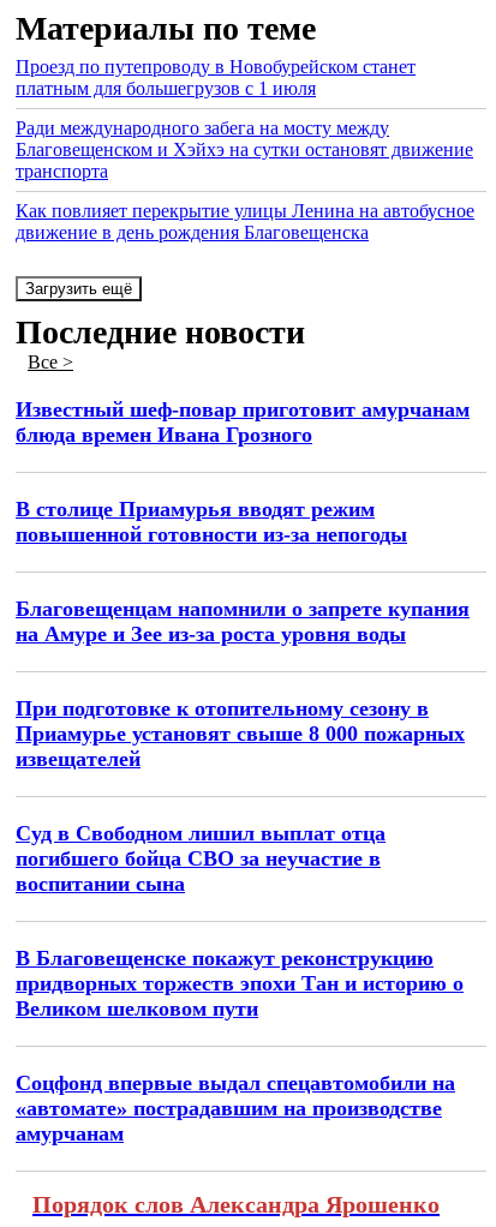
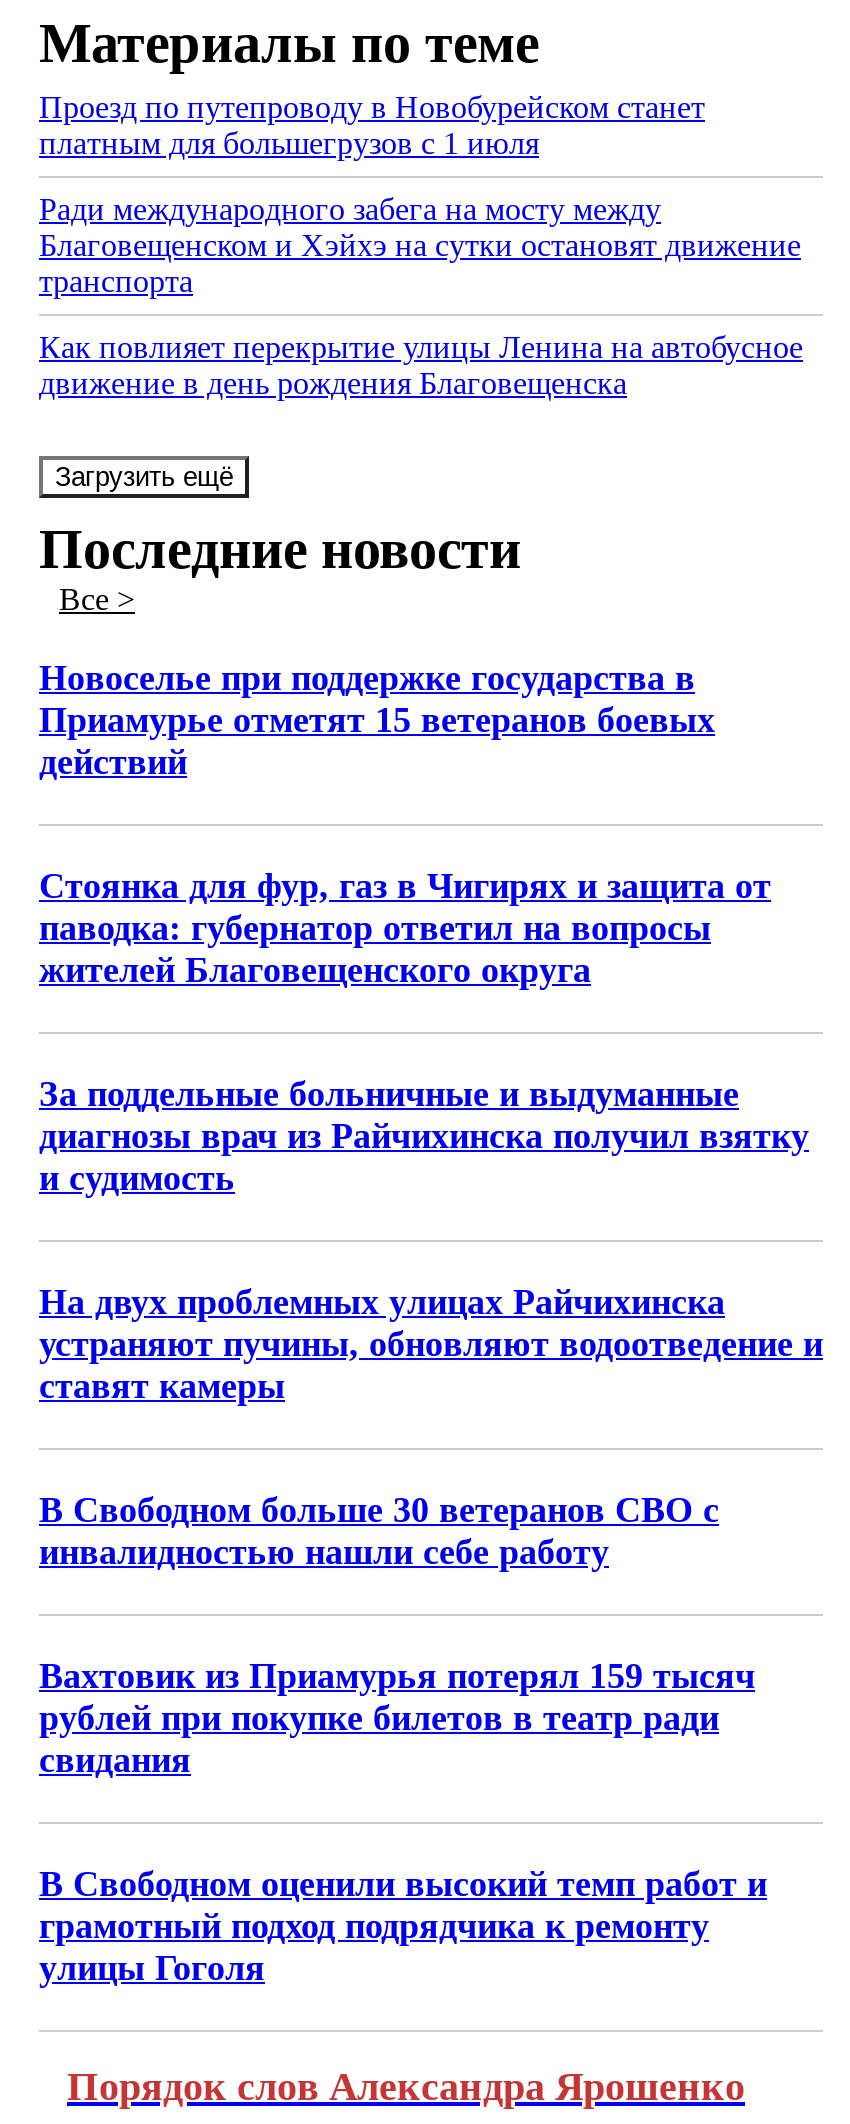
[16,398,470,447] Известный шеф-повар приготовит амурчанам | блюда времен Ивана Грозного -> [39,659,715,783] Новоселье при поддержке государства в | Приамурье отметят 15 ветеранов боевых | действий
[16,497,407,547] В столице Приамурья вводят режим | повышенной готовности из-за непогоды -> [39,867,771,991] Стоянка для фур, газ в Чигирях и защита от | паводка: губернатор ответил на вопросы | жителей Благовещенского округа
[16,597,470,646] Благовещенцам напомнили о запрете купания | на Амуре и Зее из-за роста уровня воды -> [39,1075,809,1199] За поддельные больничные и выдуманные | диагнозы врач из Райчихинска получил взятку | и судимость
[16,697,465,771] При подготовке к отопительному сезону в | Приамурье установят свыше 8 000 пожарных | извещателей -> [39,1283,823,1407] На двух проблемных улицах Райчихинска | устраняют пучины, обновляют водоотведение и | ставят камеры
[16,822,386,896] Суд в Свободном лишил выплат отца | погибшего бойца СВО за неучастие в | воспитании сына -> [39,1491,719,1573] В Свободном больше 30 ветеранов СВО с | инвалидностью нашли себе работу
[16,946,464,1021] В Благовещенске покажут реконструкцию | придворных торжеств эпохи Тан и историю о | Великом шелковом пути -> [39,1657,755,1781] Вахтовик из Приамурья потерял 159 тысяч | рублей при покупке билетов в театр ради | свидания
[16,1071,455,1146] Соцфонд впервые выдал спецавтомобили на | «автомате» пострадавшим на производстве | амурчанам -> [39,1865,767,1989] В Свободном оценили высокий темп работ и | грамотный подход подрядчика к ремонту | улицы Гоголя

